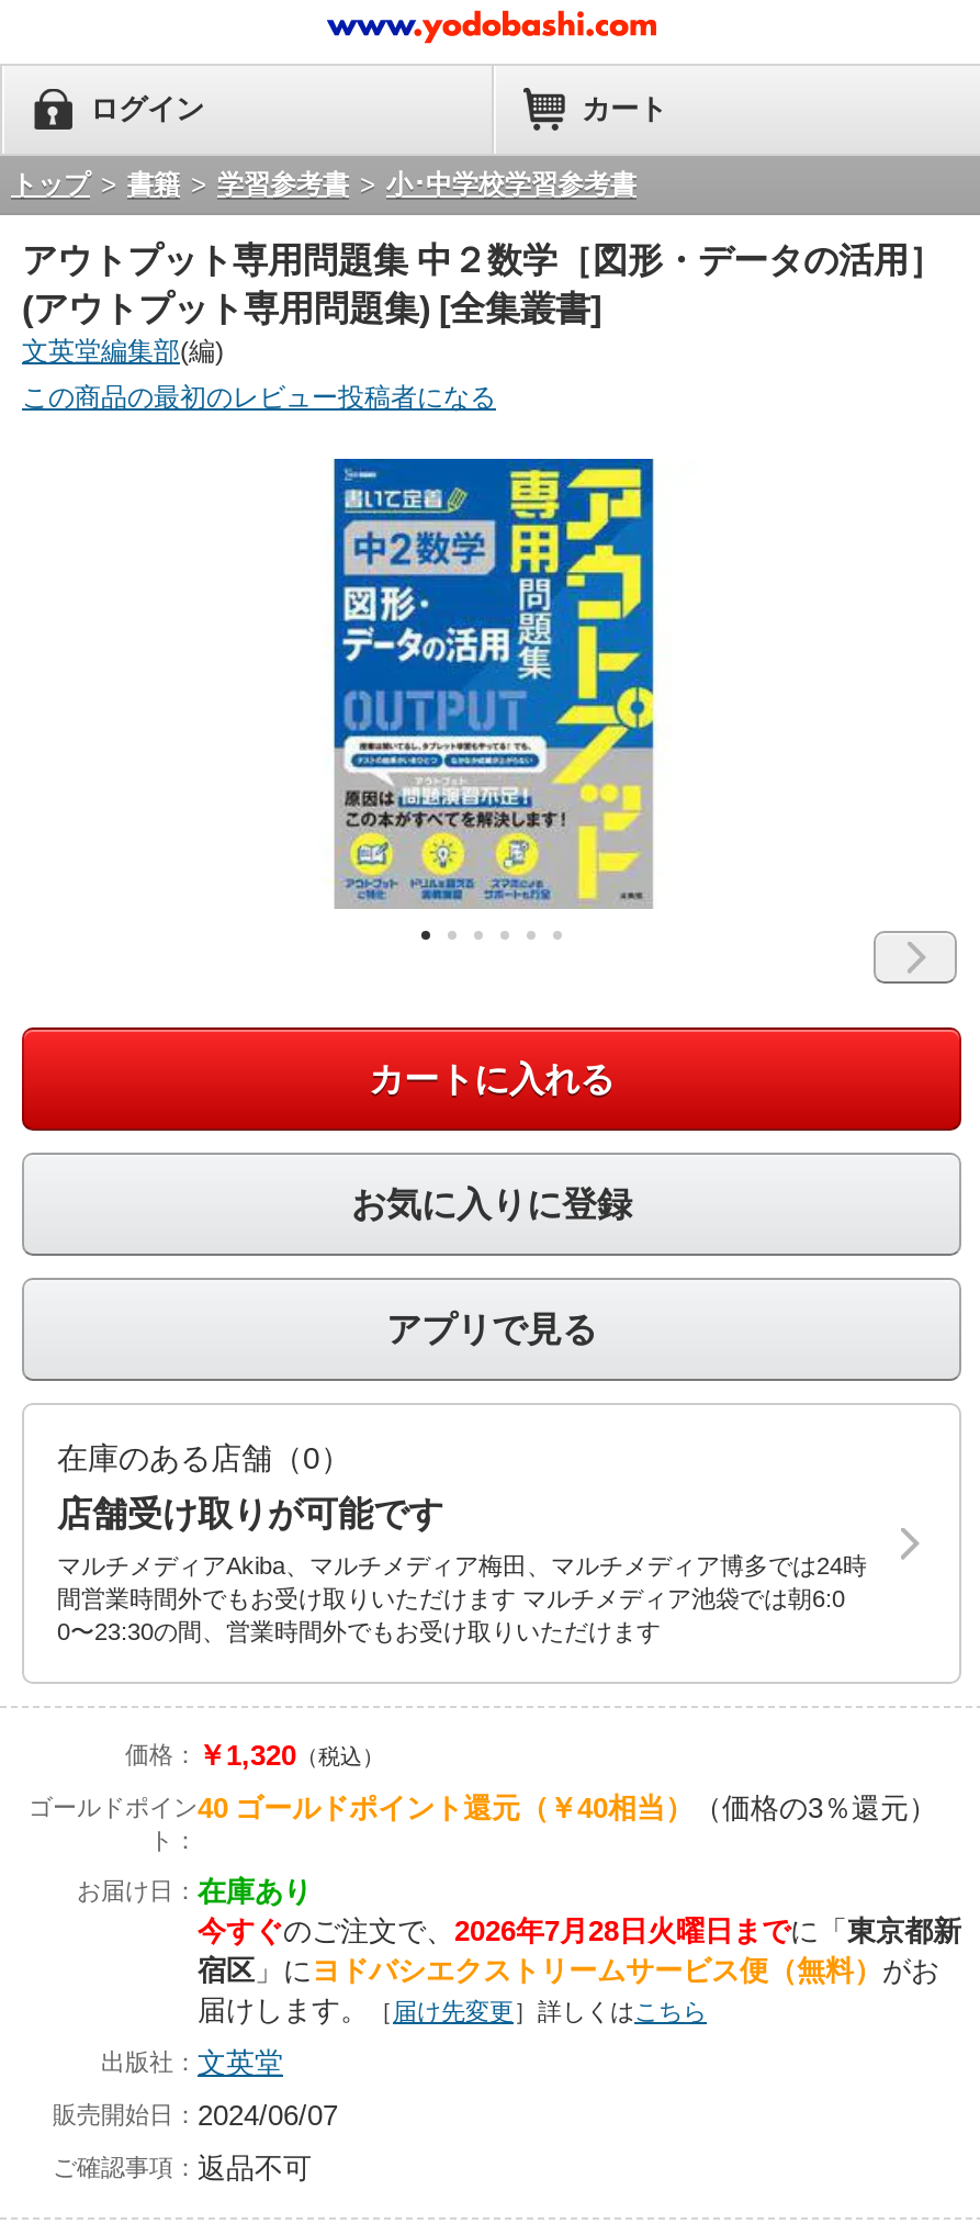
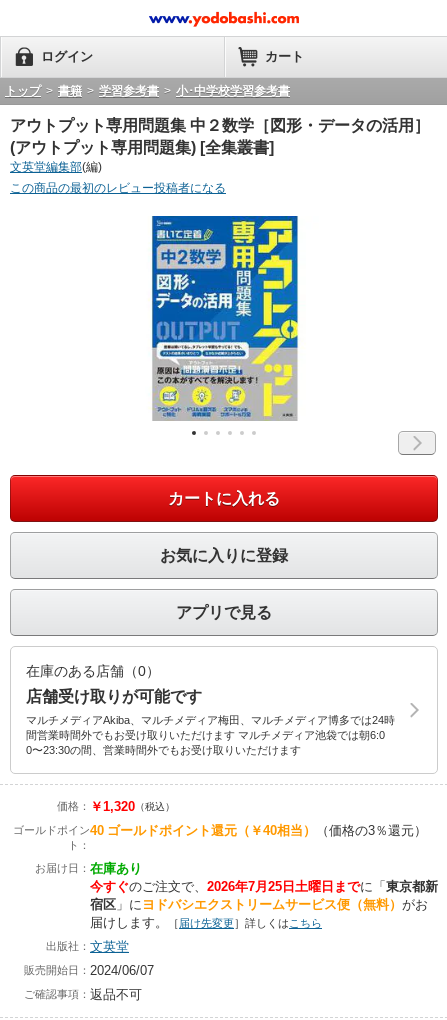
[198,1914,961,1947] 今すぐのご注文で、2026年7月28日火曜日までに「東京都新 -> [90,879,438,894] 今すぐのご注文で、2026年7月25日土曜日までに「東京都新

